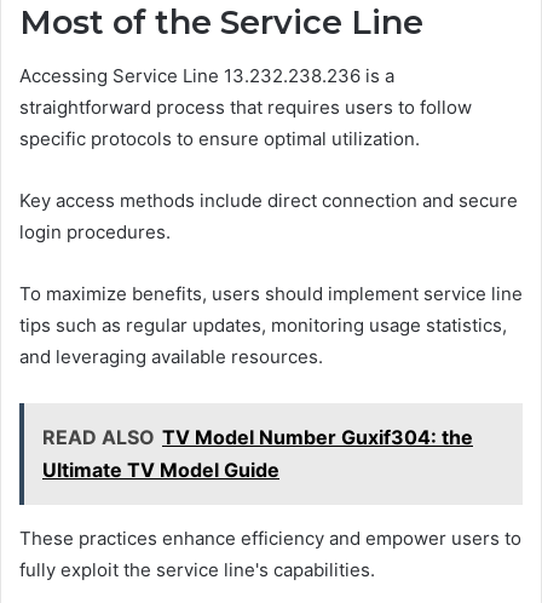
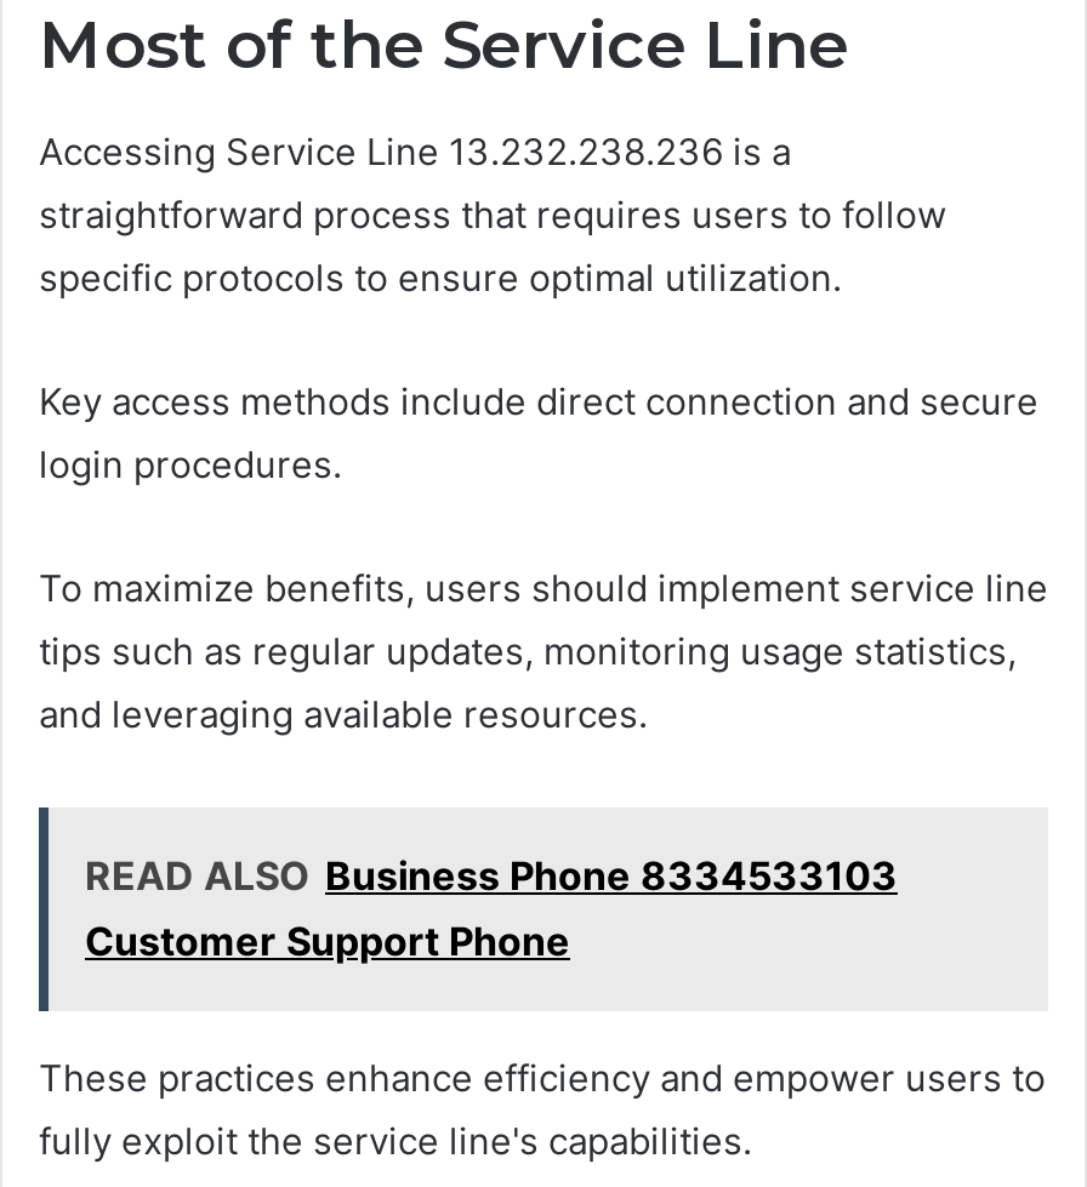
[42,425,473,482] READ ALSO TV Model Number Guxif304: the | Ultimate TV Model Guide -> [85,852,898,966] READ ALSO Business Phone 8334533103 | Customer Support Phone

